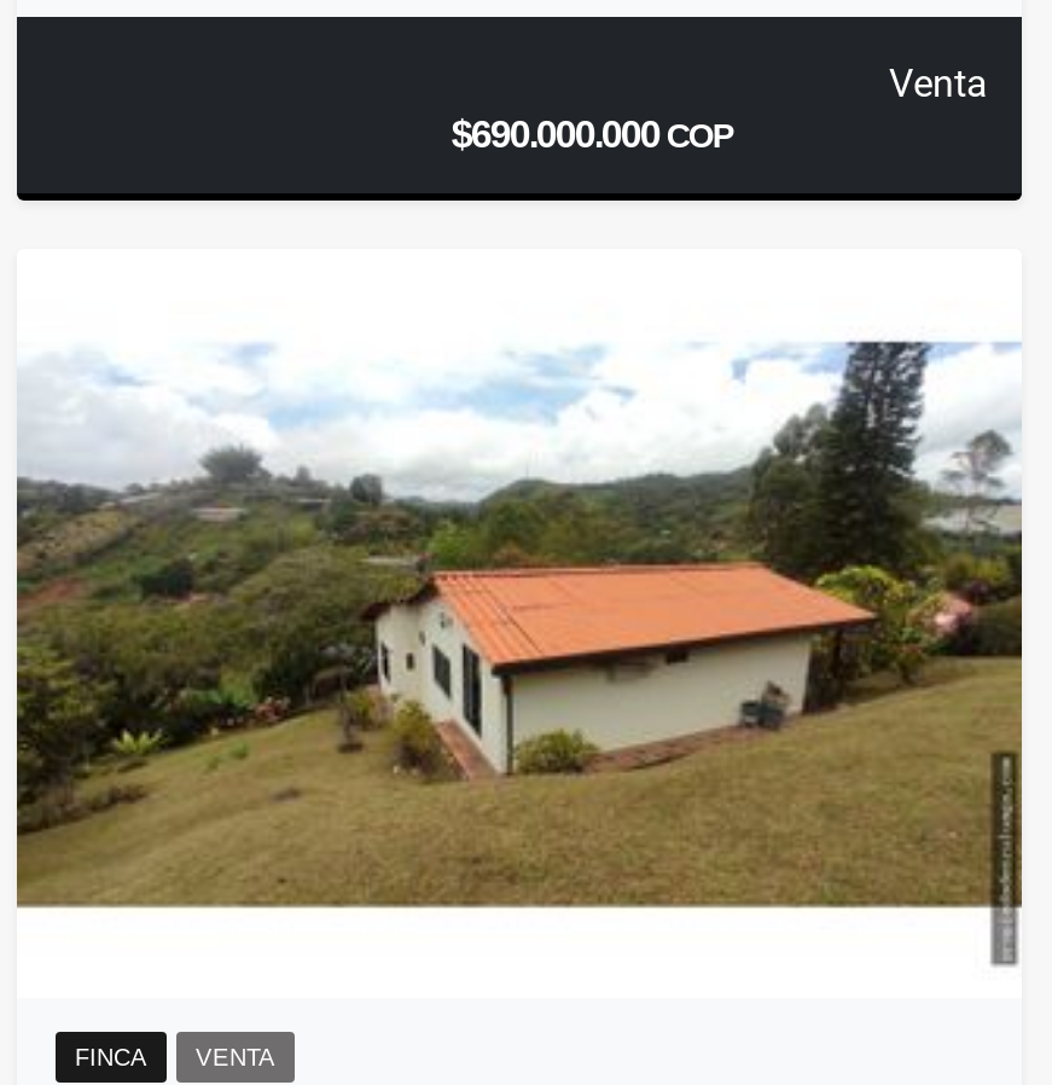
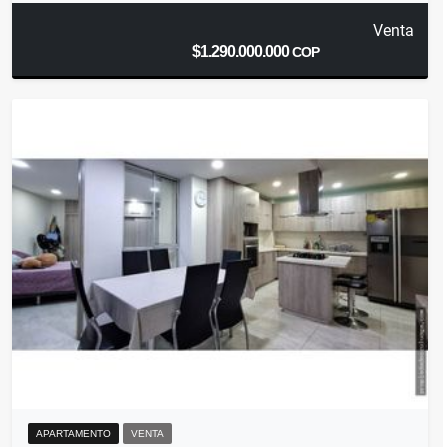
[451,114,731,155] $690.000.000 COP -> [192,43,319,60] $1.290.000.000 COP
[14,338,1024,911] [image] -> [12,137,429,372] [image]
[75,1044,147,1071] FINCA -> [36,428,111,439] APARTAMENTO

